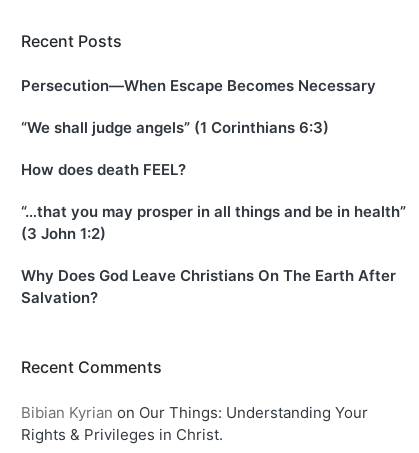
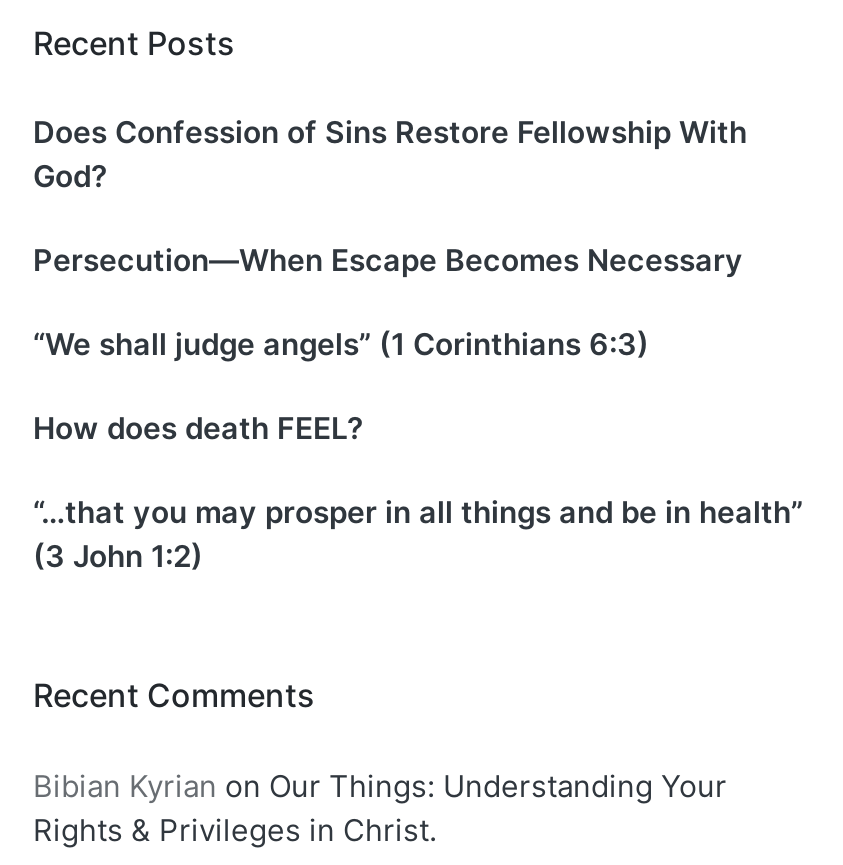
none -> [33,114,747,196] Does Confession of Sins Restore Fellowship With | God?
moved [21,76,406,243] -> [33,242,803,576]: Persecution—When Escape Becomes Necessary | “We shall judge angels” (1 Corinthians 6:3) | How does death FEEL? | “…that you may prosper in all things and be in health” | (3 John 1:2)
[21,266,396,307] Why Does God Leave Christians On The Earth After | Salvation? -> none

